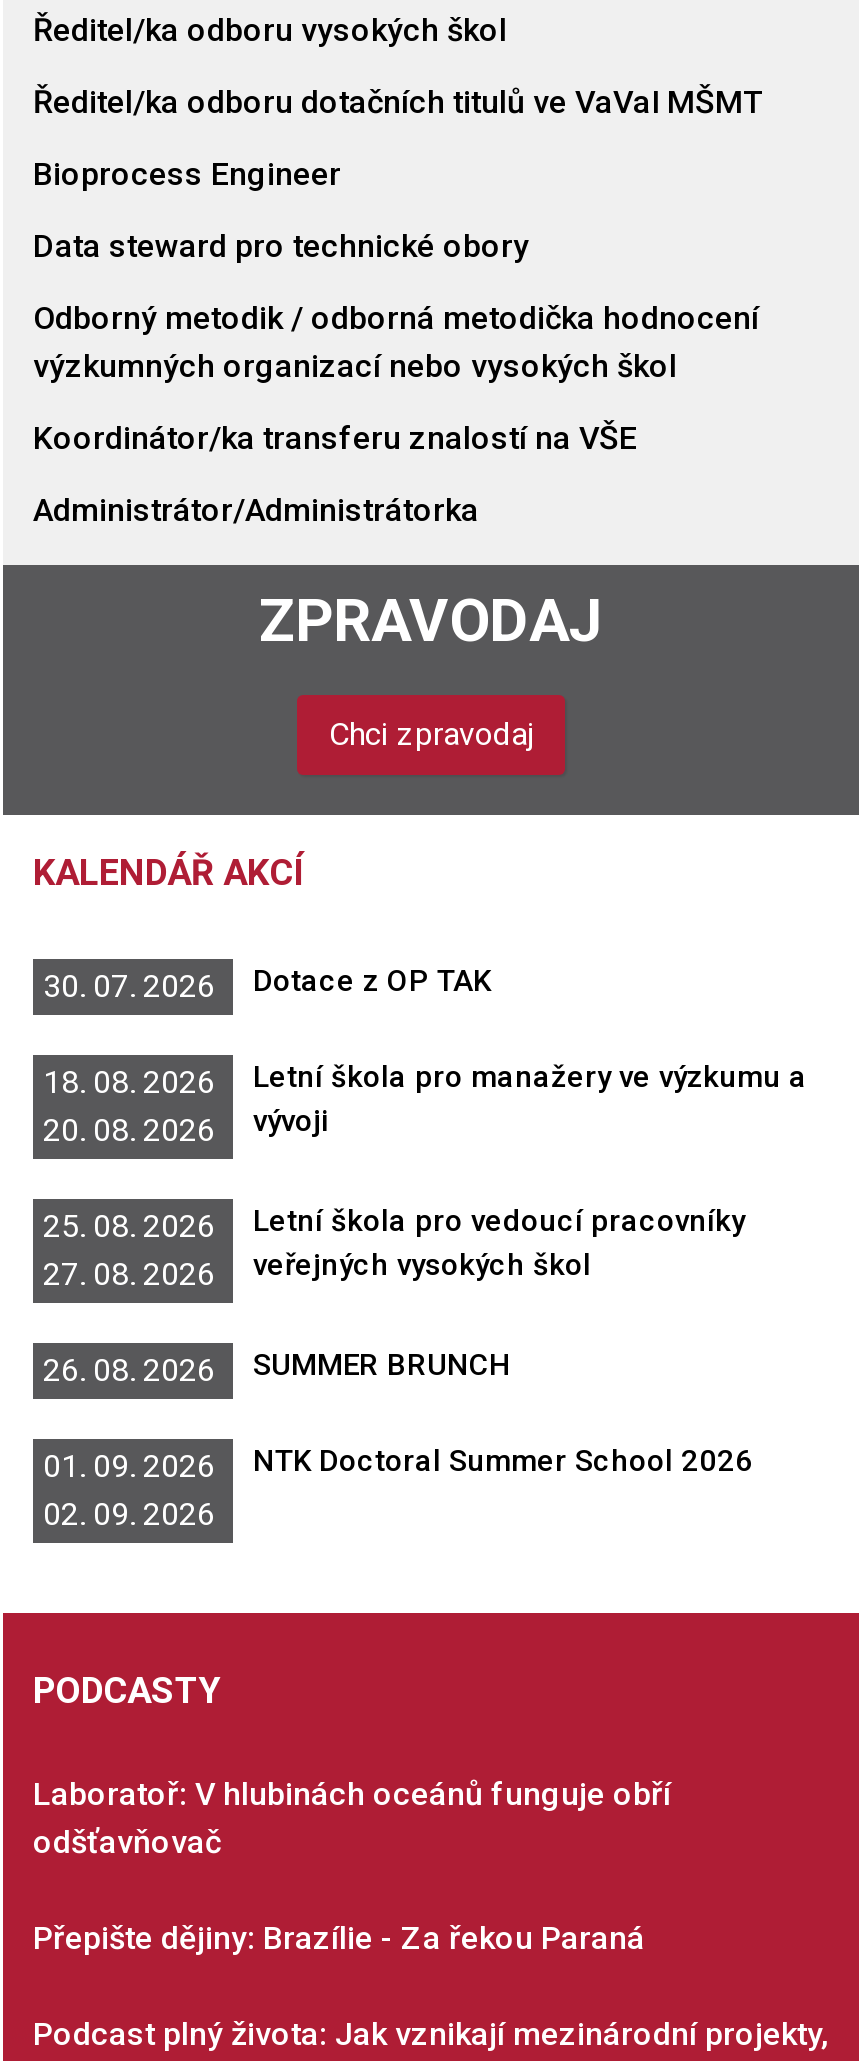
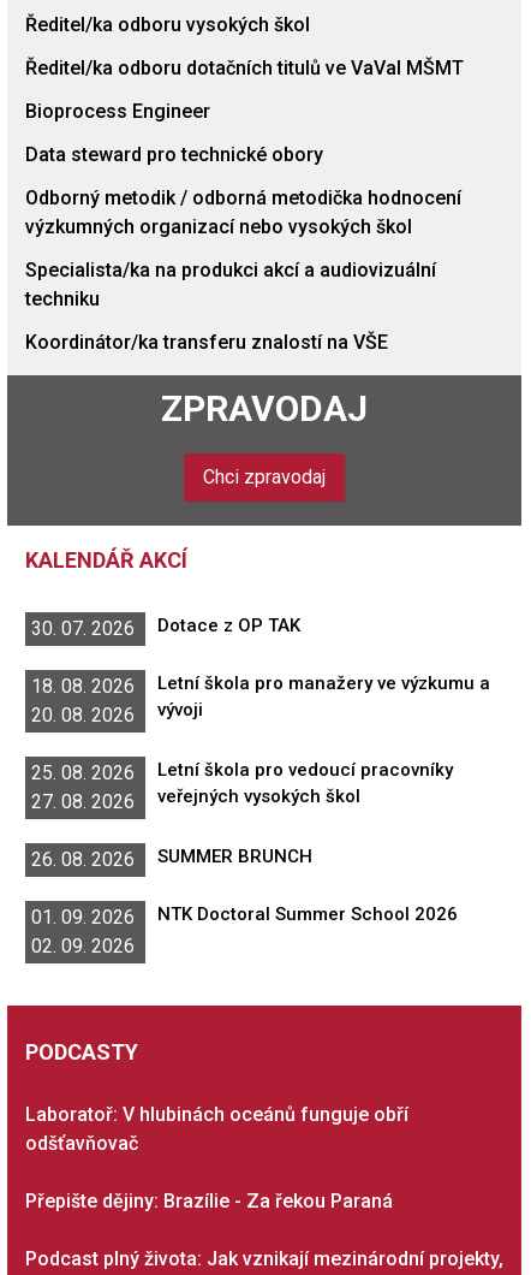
none -> [25,259,436,311] Specialista/ka na produkci akcí a audiovizuální | techniku
moved [33,419,637,457] -> [25,331,388,354]: Koordinátor/ka transferu znalostí na VŠE
[33,491,479,529] Administrátor/Administrátorka -> none

